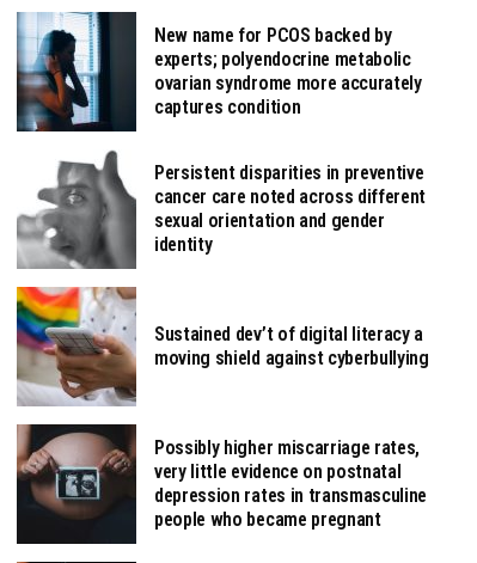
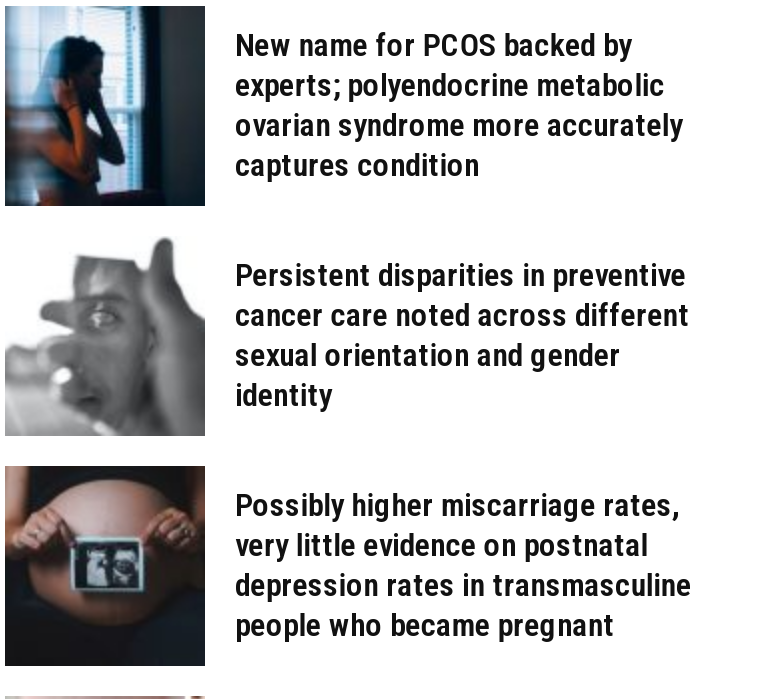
[16,286,429,405] [image] | Sustained dev’t of digital literacy a | moving shield against cyberbullying -> none

